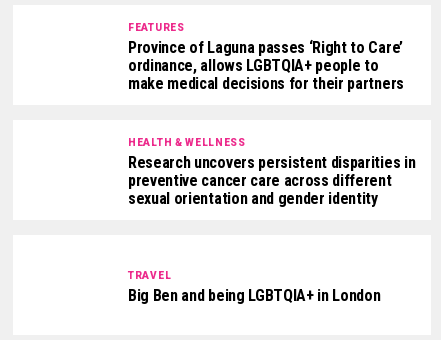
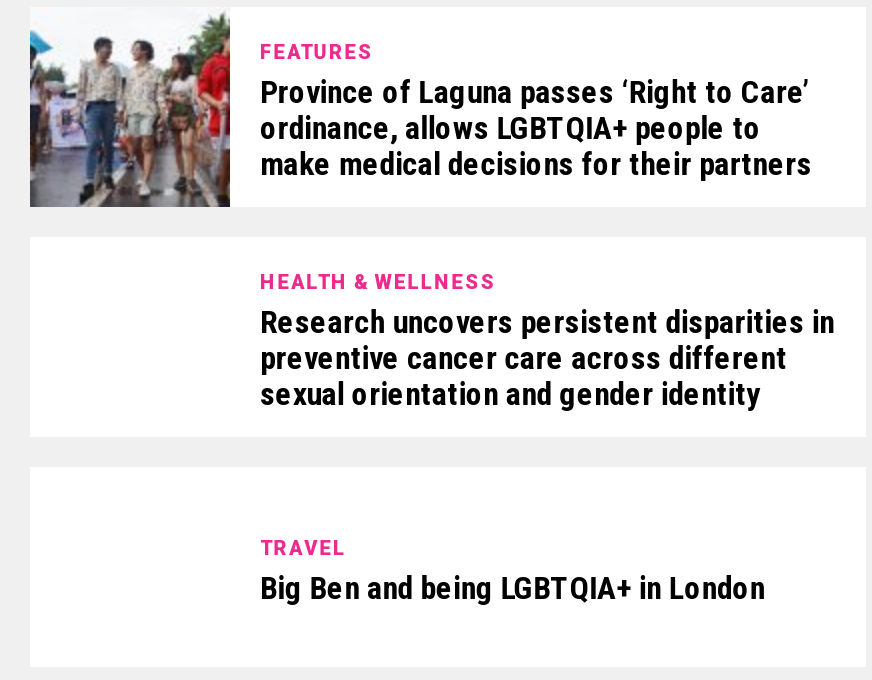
none -> [28,11,232,209] [image]

